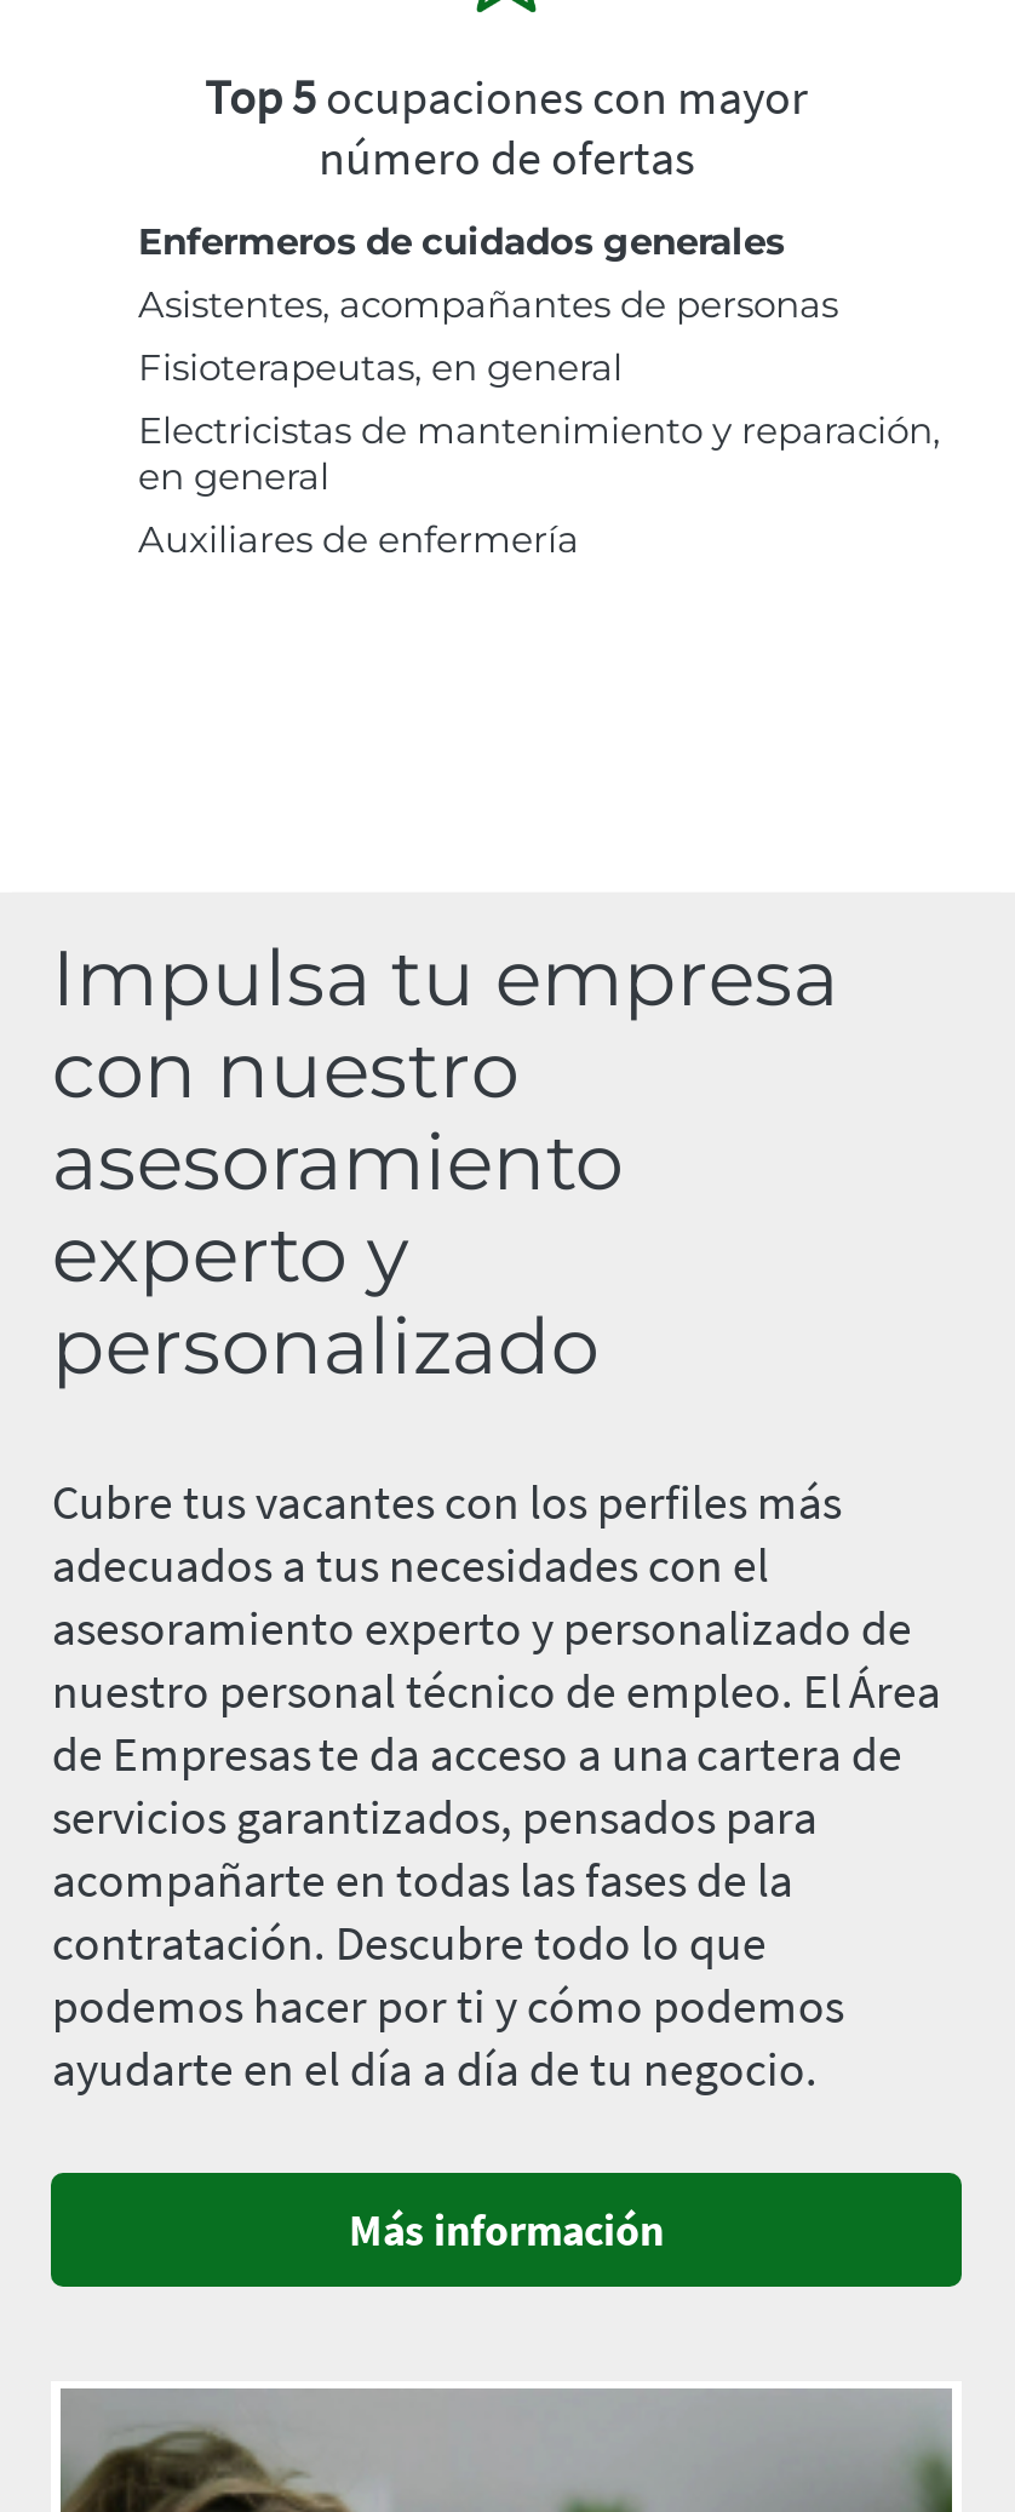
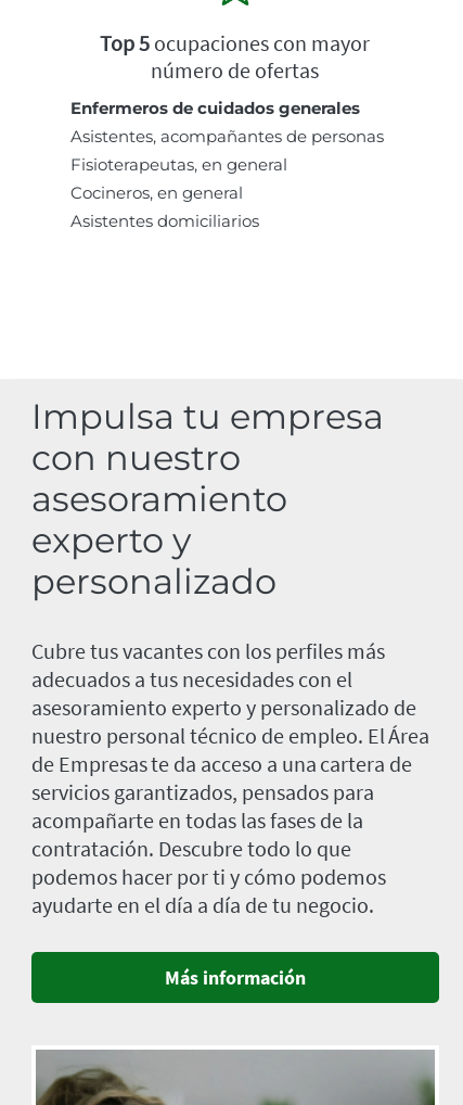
[138,407,940,562] Electricistas de mantenimiento y reparación, | en general | Auxiliares de enfermería -> [70,183,259,231] Cocineros, en general | Asistentes domiciliarios

